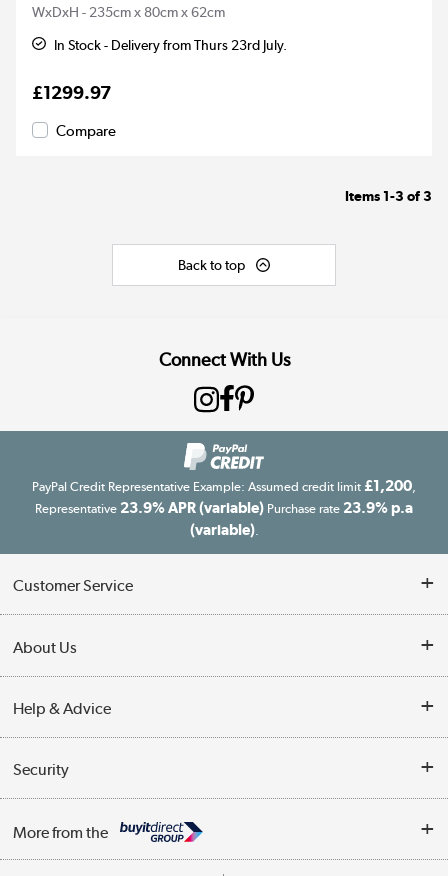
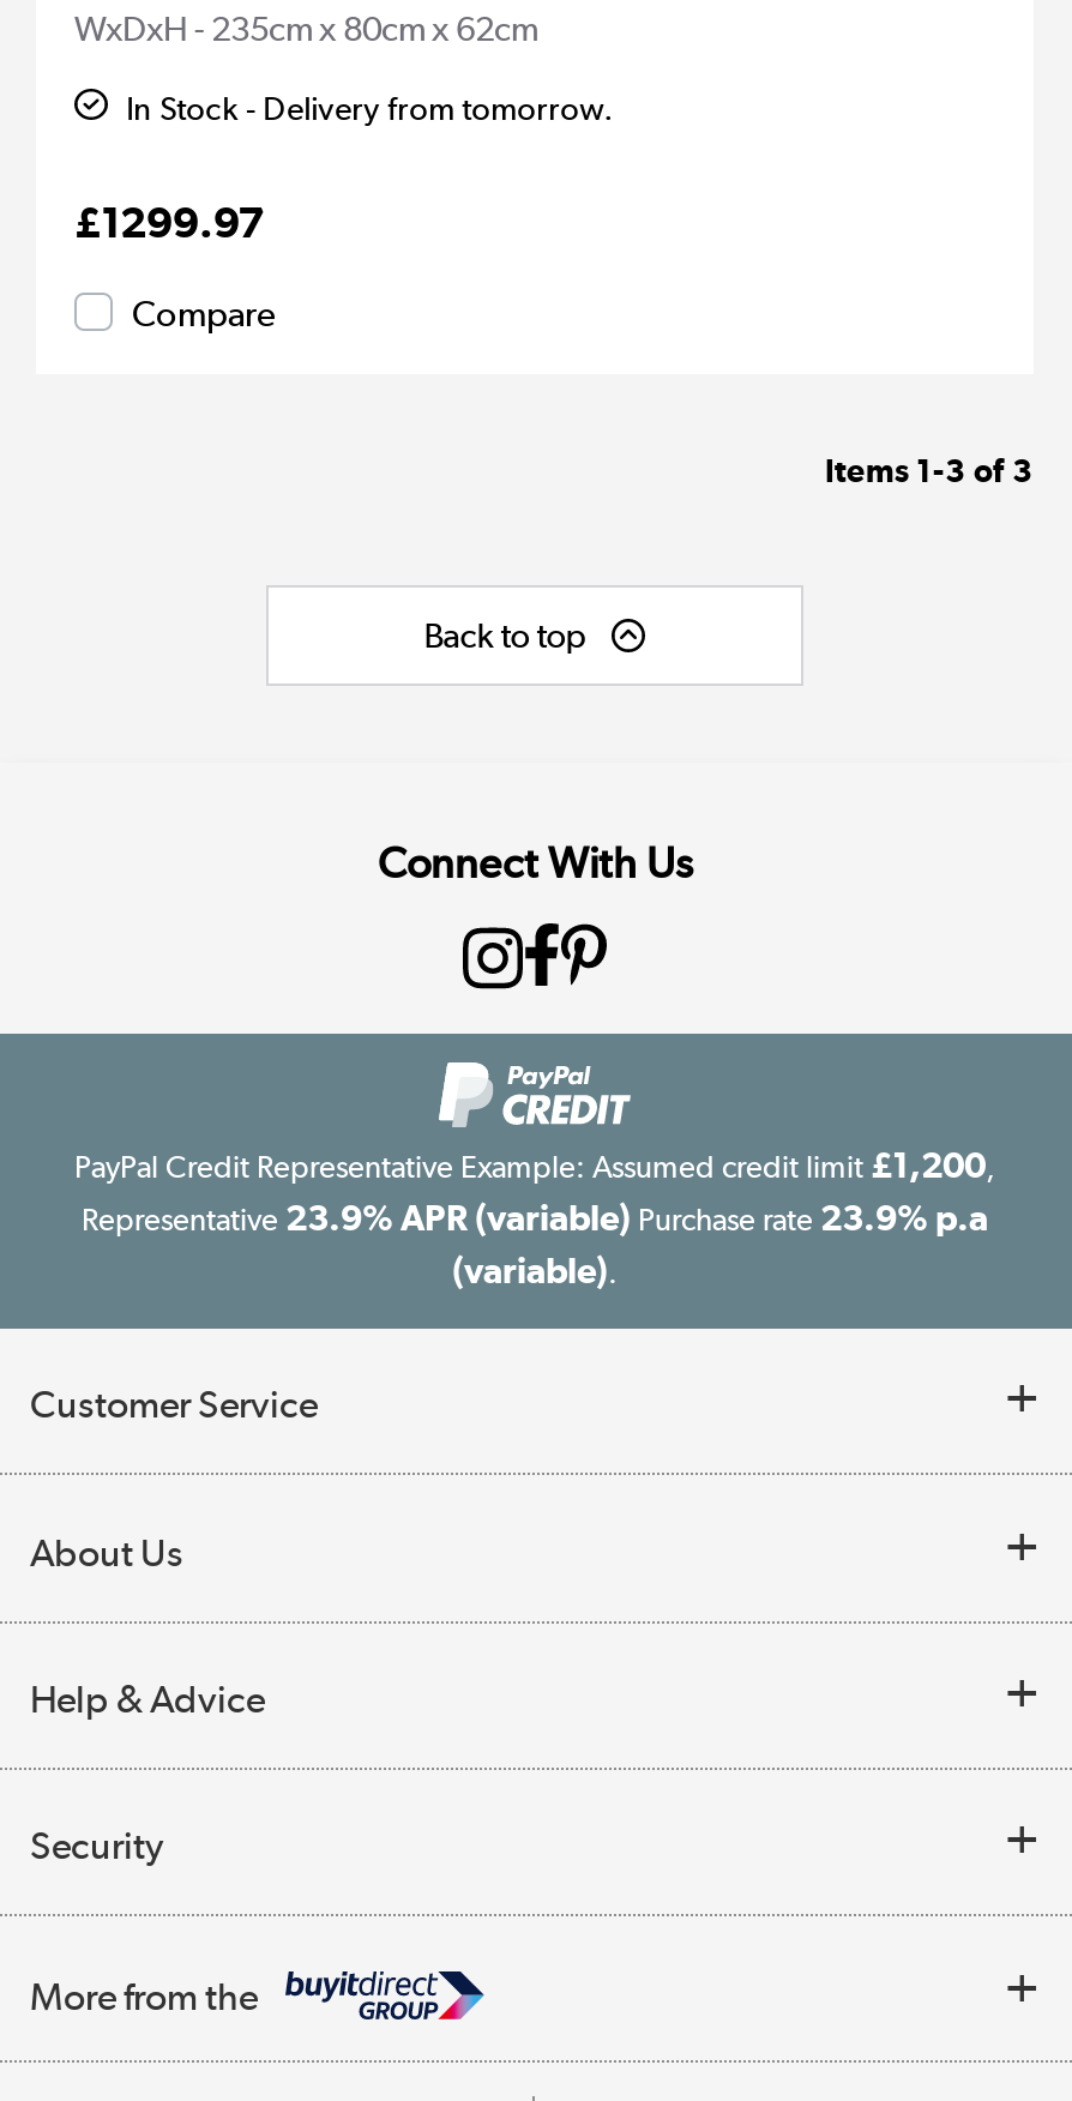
[54,37,287,53] In Stock - Delivery from Thurs 23rd July. -> [126,88,613,126] In Stock - Delivery from tomorrow.

